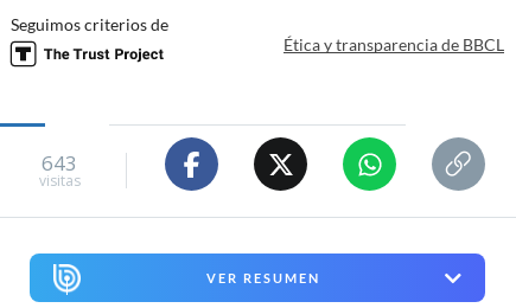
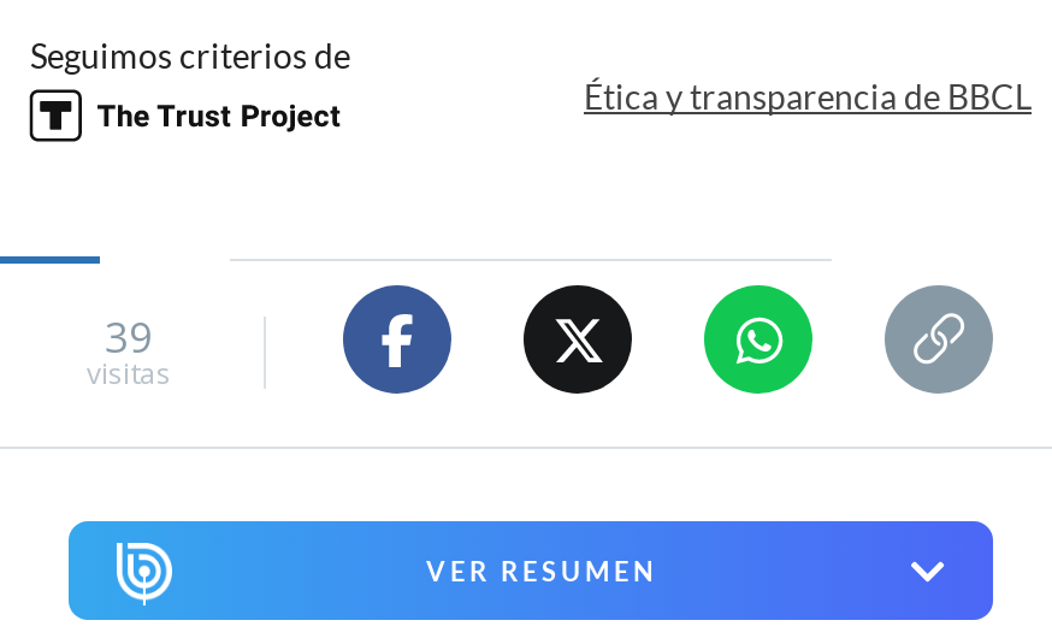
[42,149,77,177] 643 -> [105,309,153,365] 39

